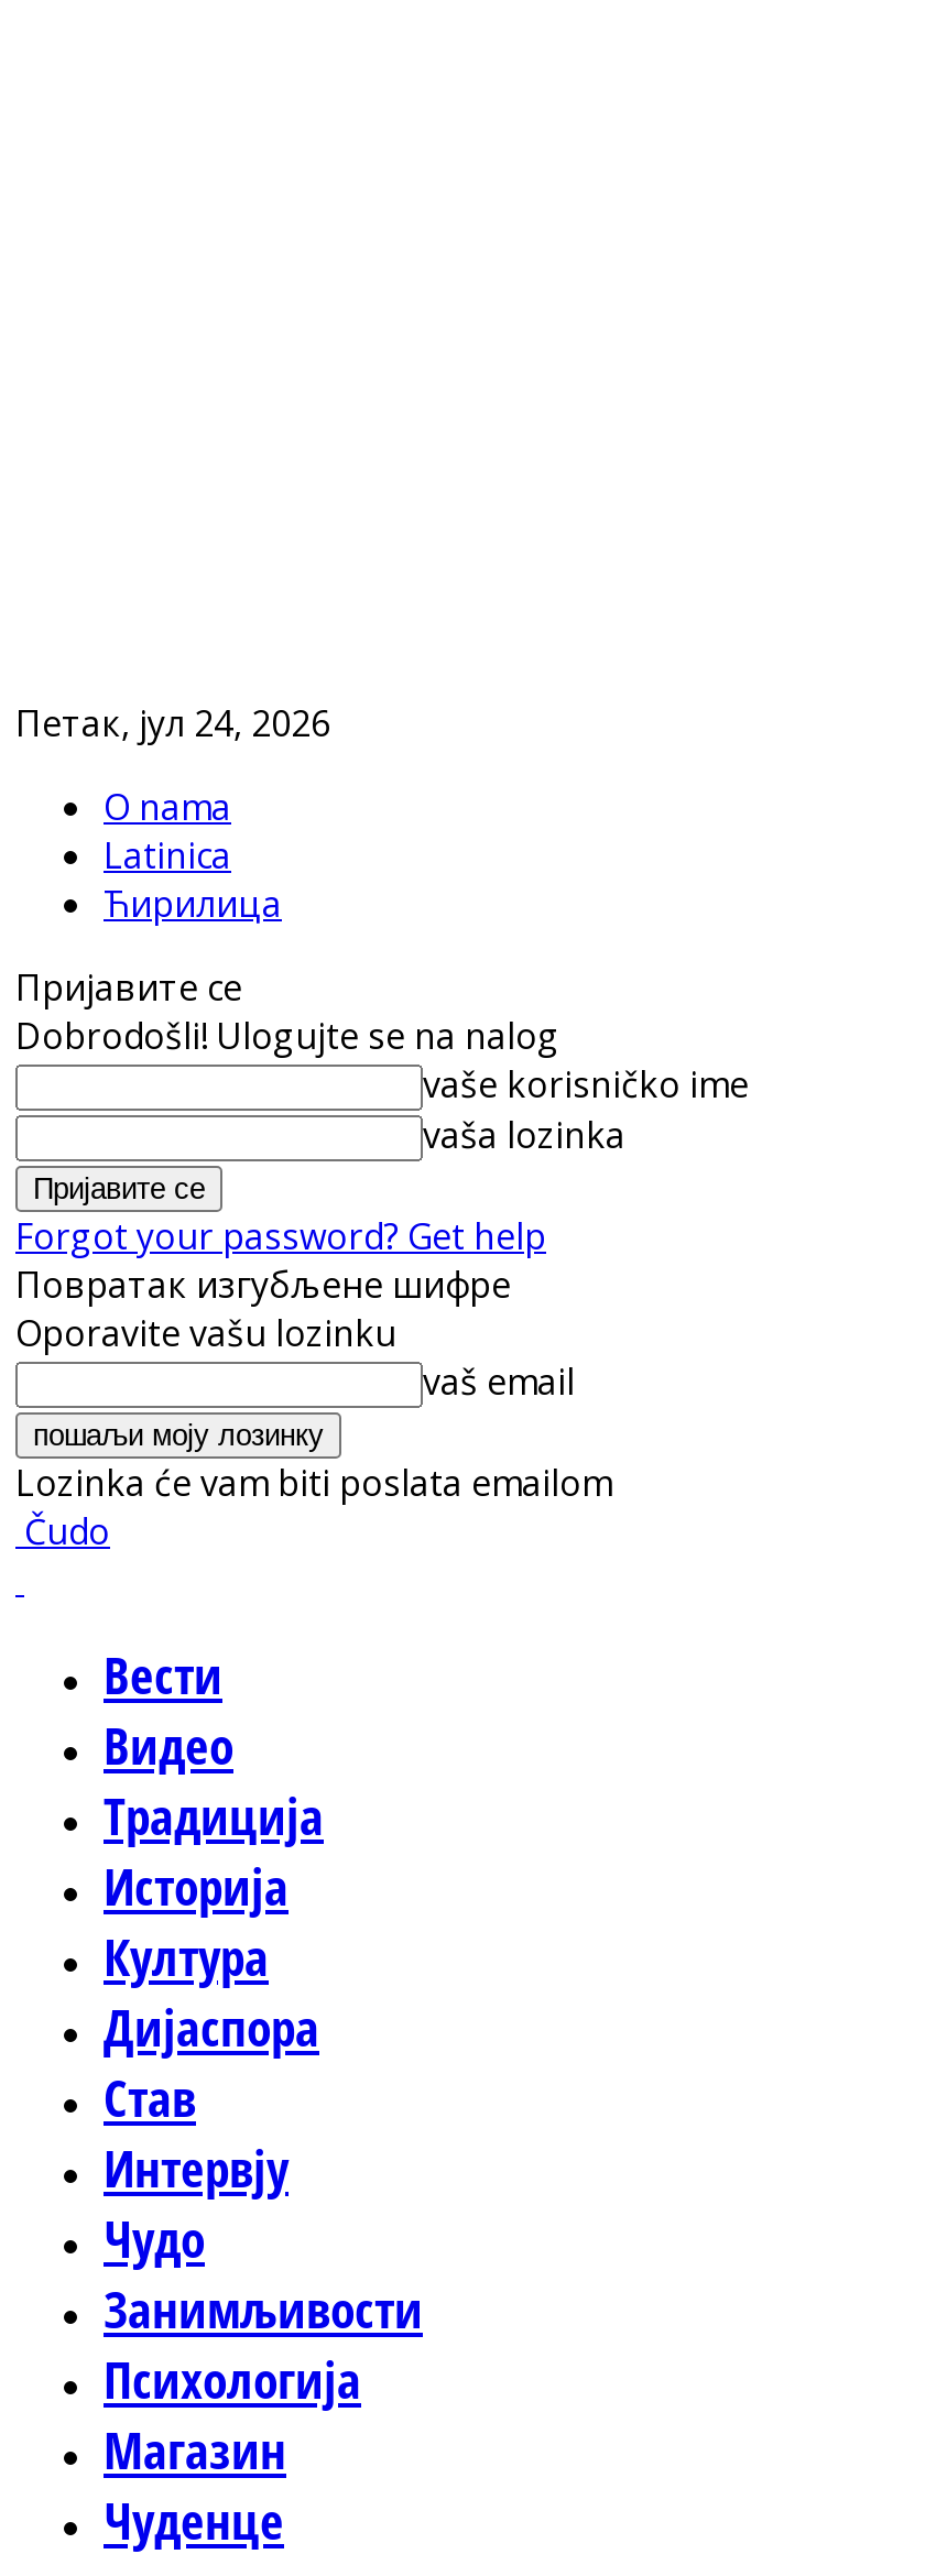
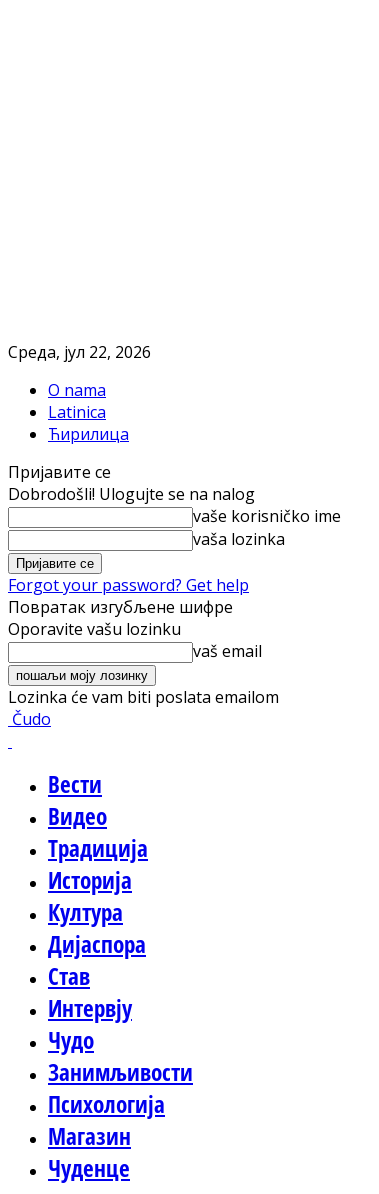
[15,699,330,747] Петак, јул 24, 2026 -> [8,341,151,363] Cреда, јул 22, 2026

